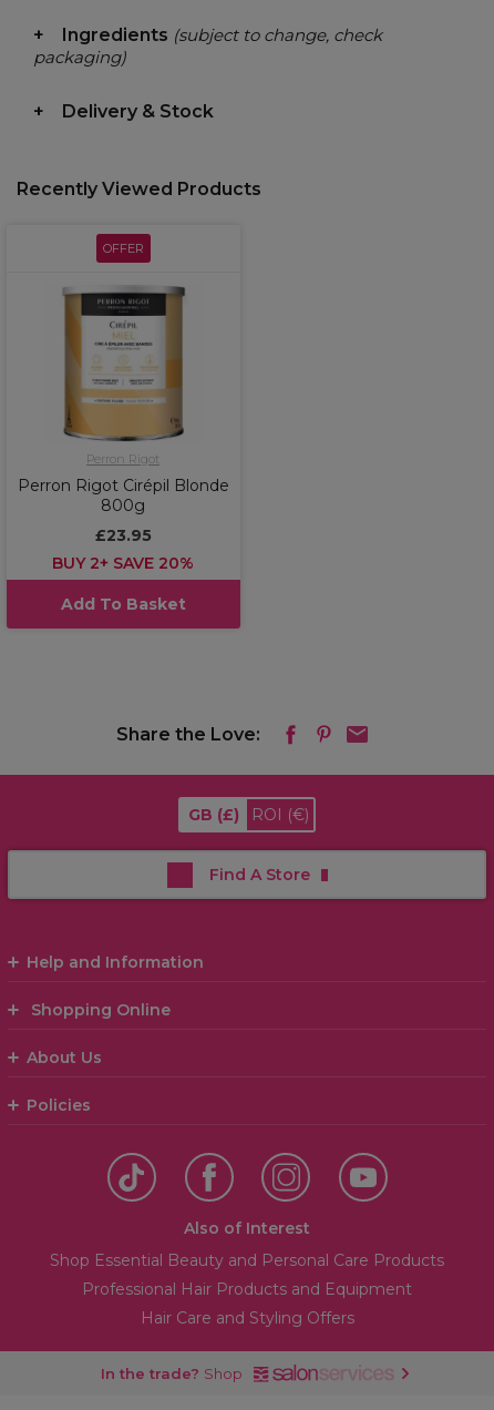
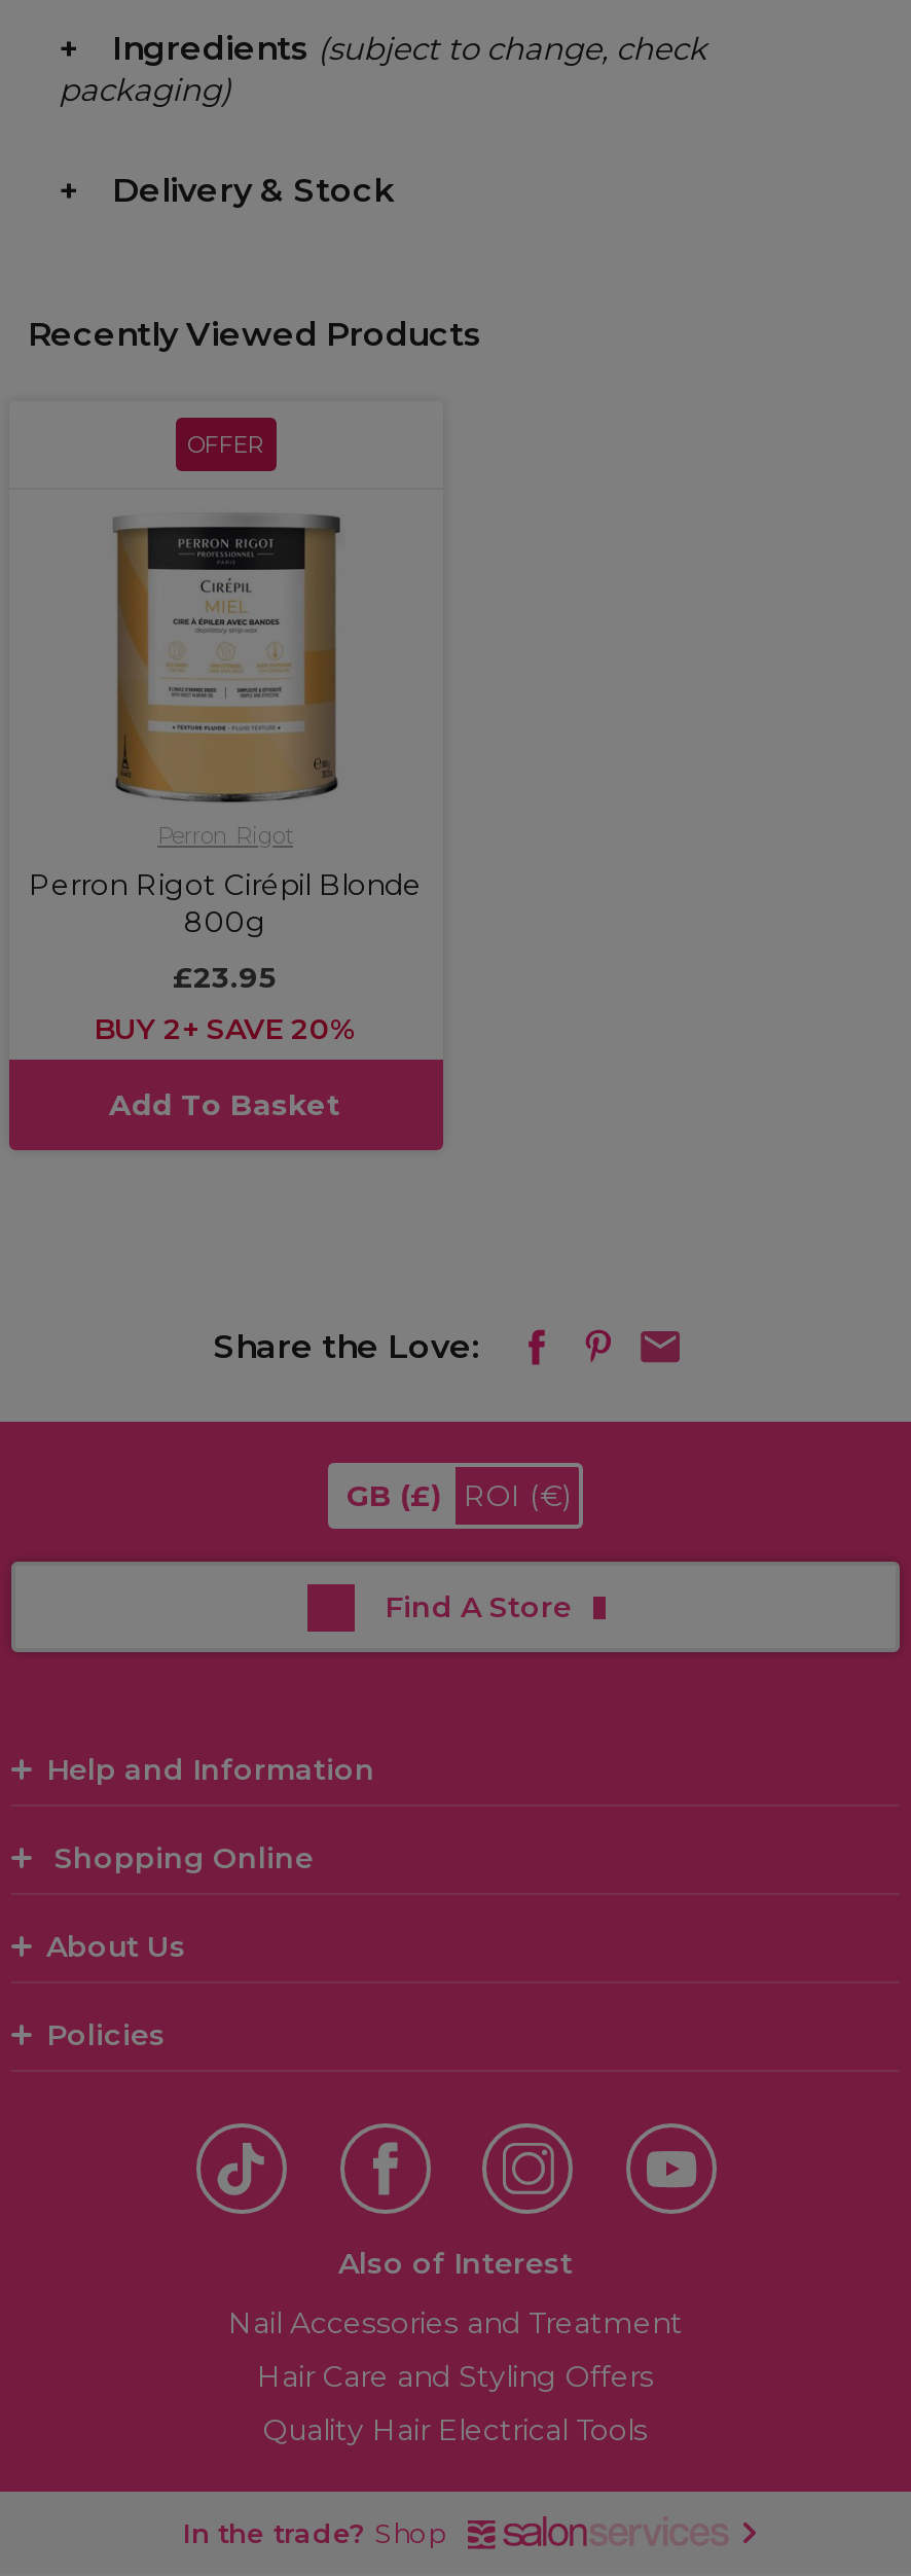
[50,1250,444,1299] Shop Essential Beauty and Personal Care Products | Professional Hair Products and Equipment -> [228,2304,683,2341] Nail Accessories and Treatment
moved [140,1308,354,1328] -> [257,2358,654,2395]: Hair Care and Styling Offers
none -> [263,2411,648,2448] Quality Hair Electrical Tools

